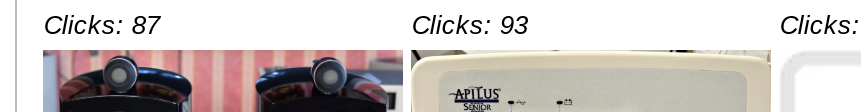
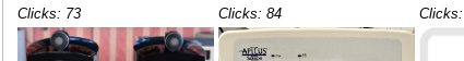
[44,10,160,40] Clicks: 87 -> [18,5,81,22] Clicks: 73
[412,10,528,40] Clicks: 93 -> [219,5,282,22] Clicks: 84

